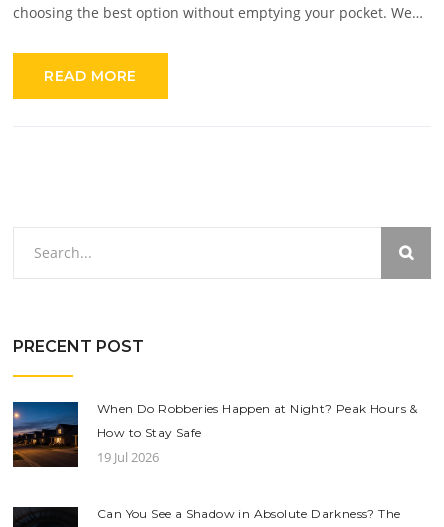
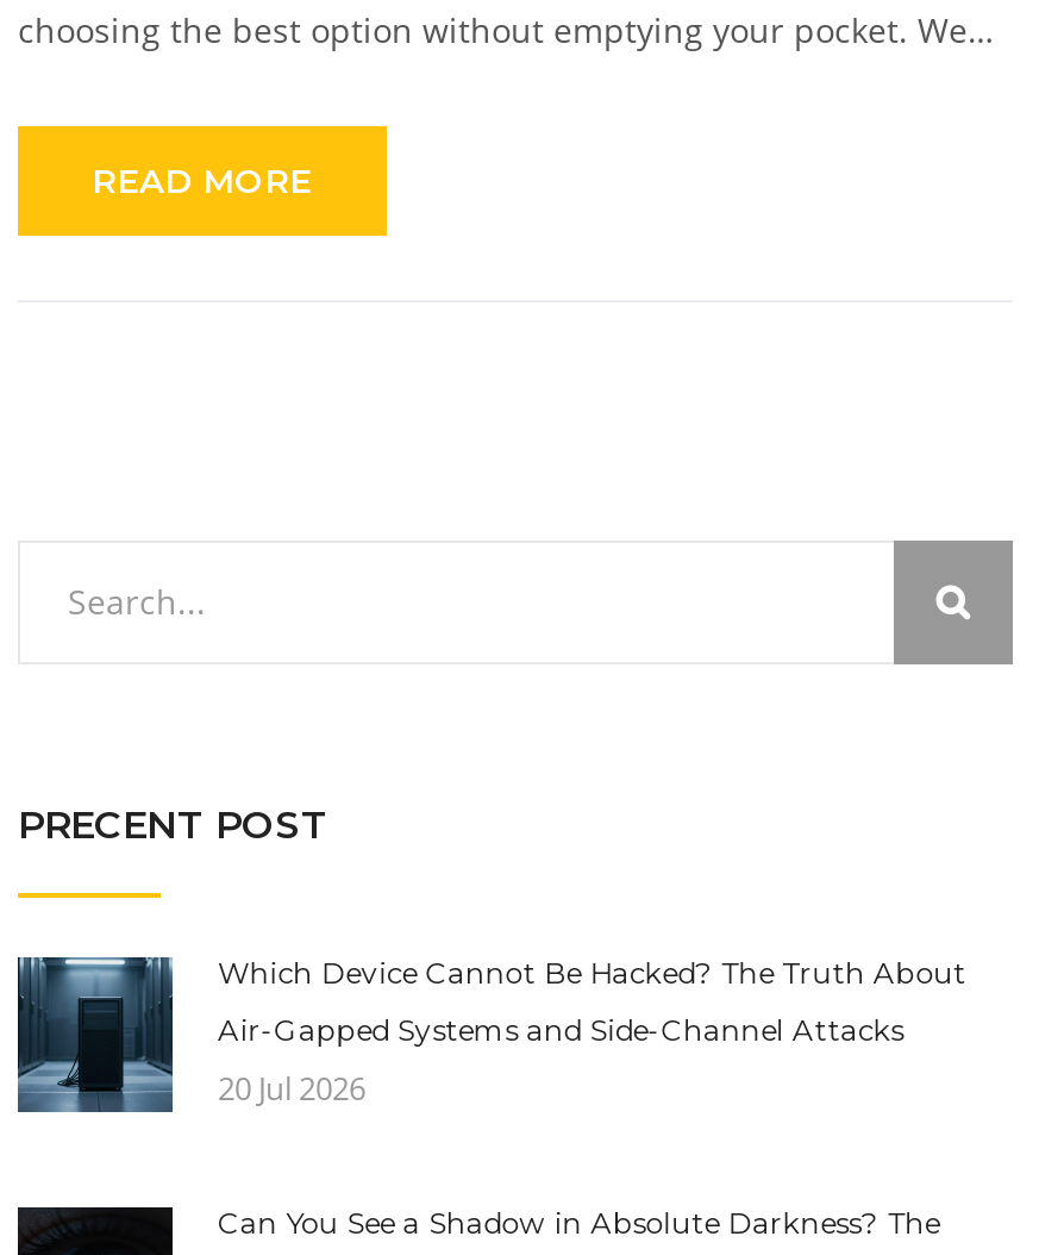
[12,401,418,468] [image] | When Do Robberies Happen at Night? Peak Hours & -> [15,955,966,1114] [image] | Which Device Cannot Be Hacked? The Truth About
[97,425,201,466] How to Stay Safe | 19 Jul 2026 -> [218,1012,904,1110] Air-Gapped Systems and Side-Channel Attacks | 20 Jul 2026

